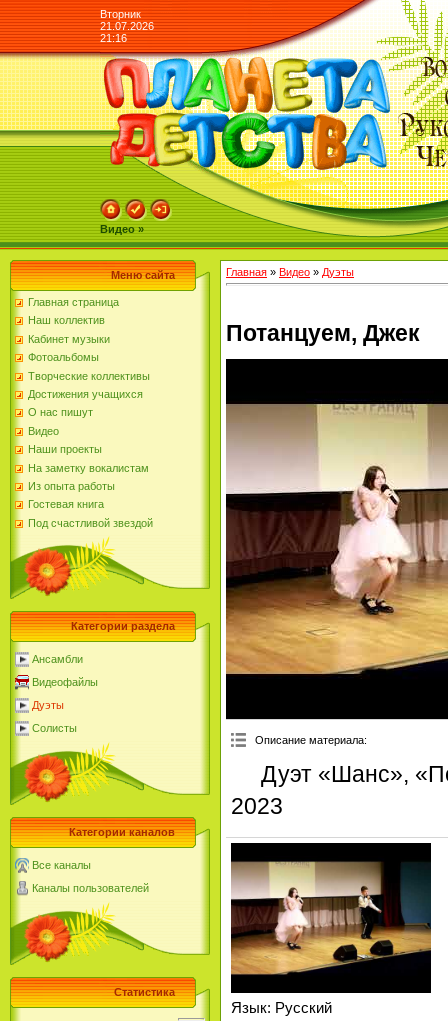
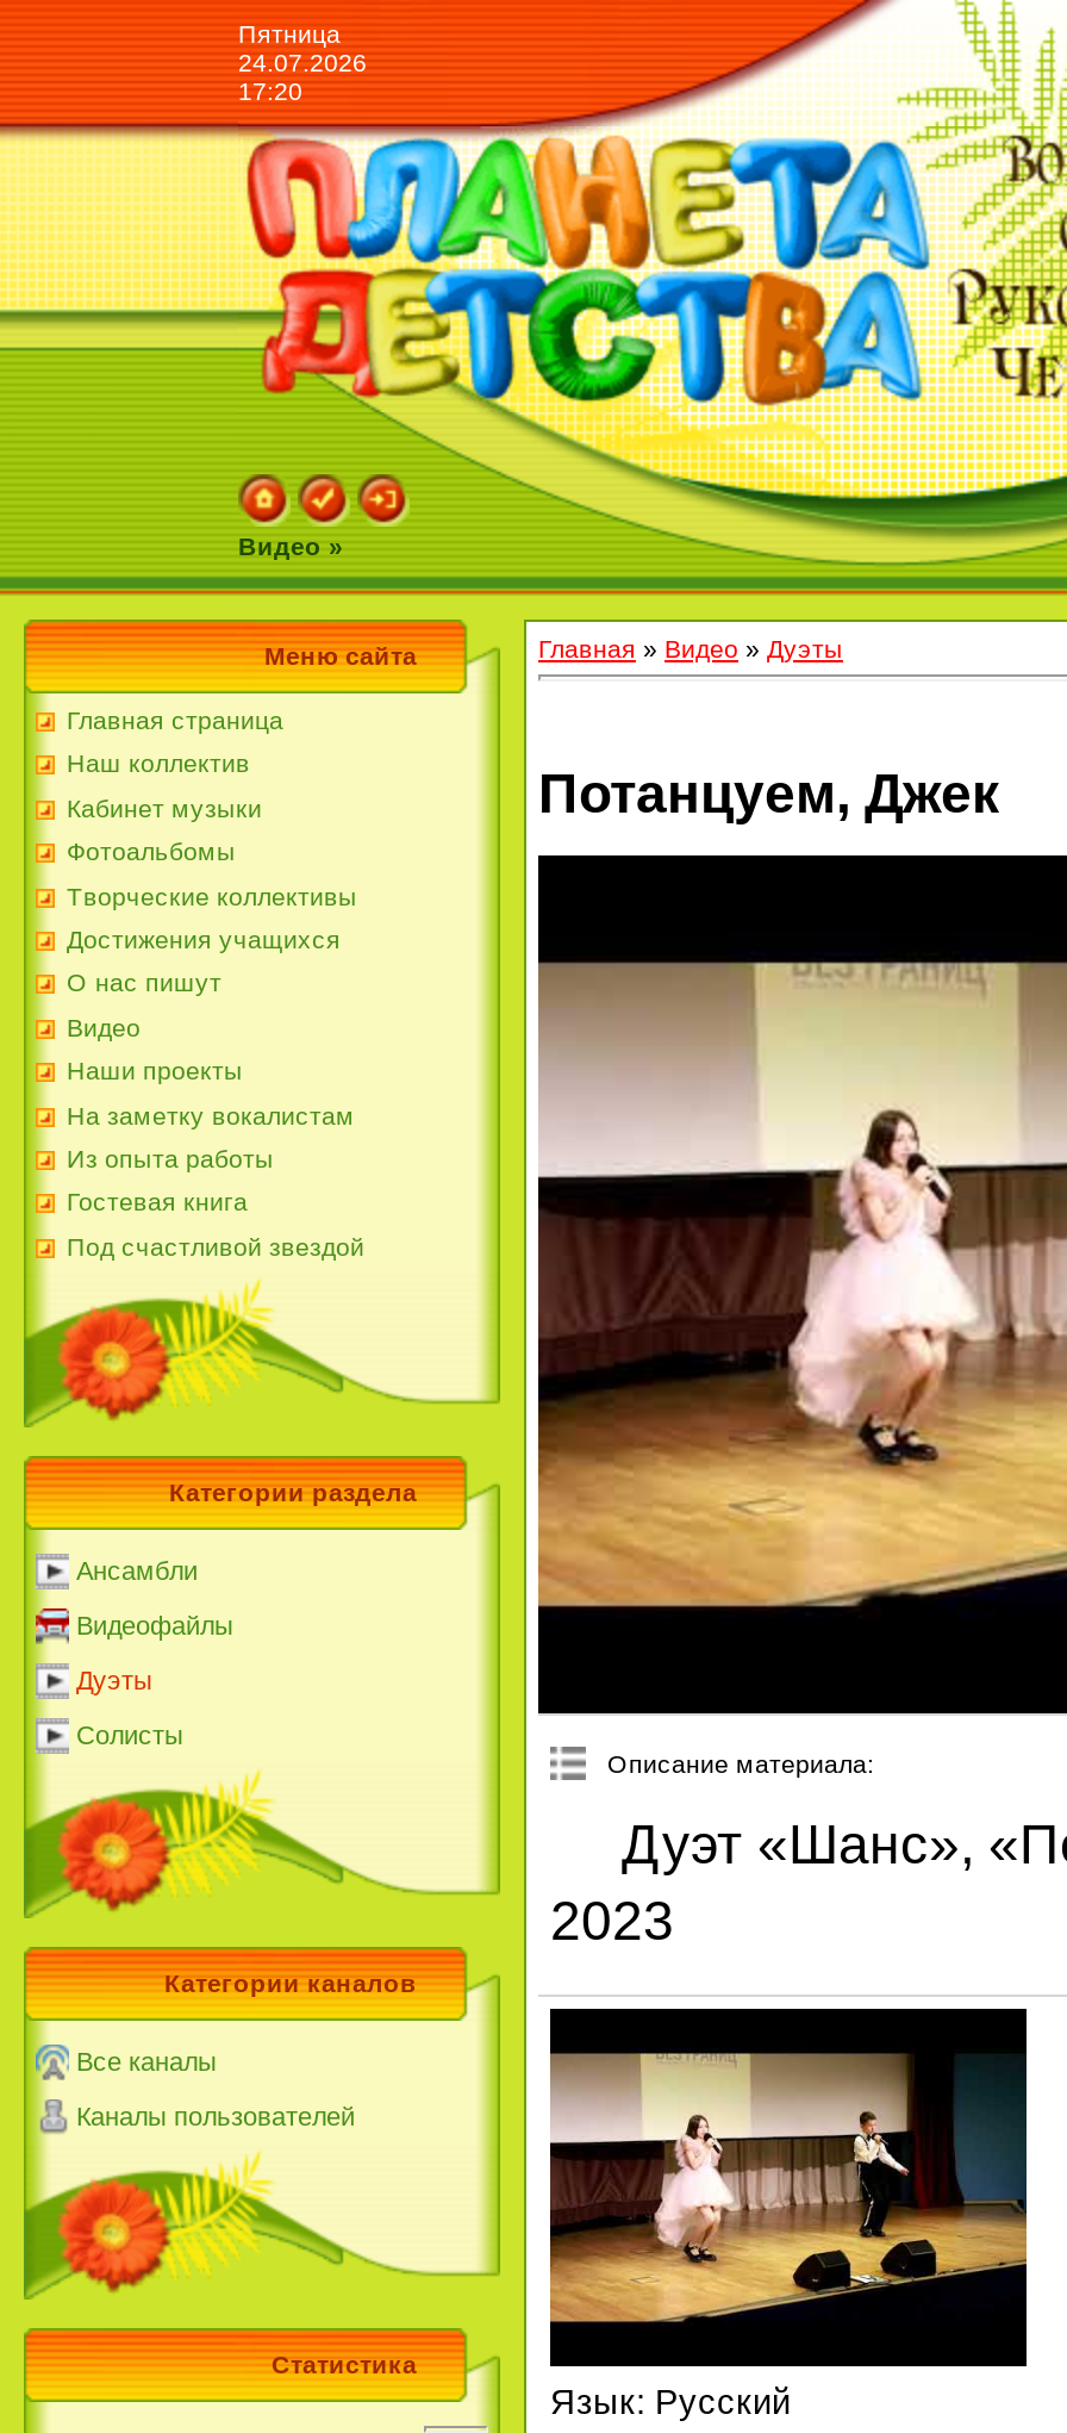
[100,8,154,44] Вторник | 21.07.2026 | 21:16 -> [238,19,367,105] Пятница | 24.07.2026 | 17:20

